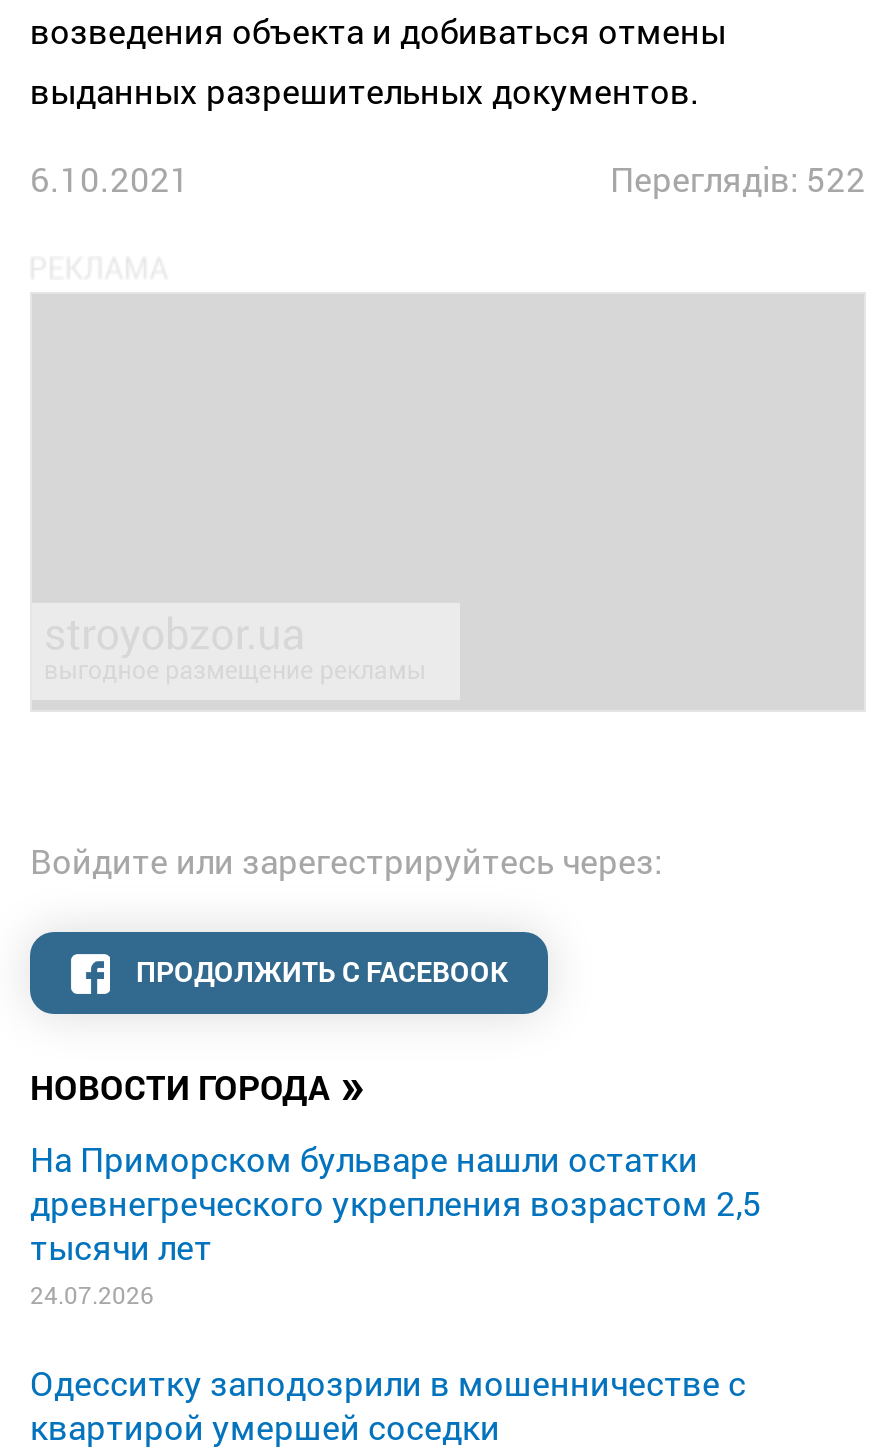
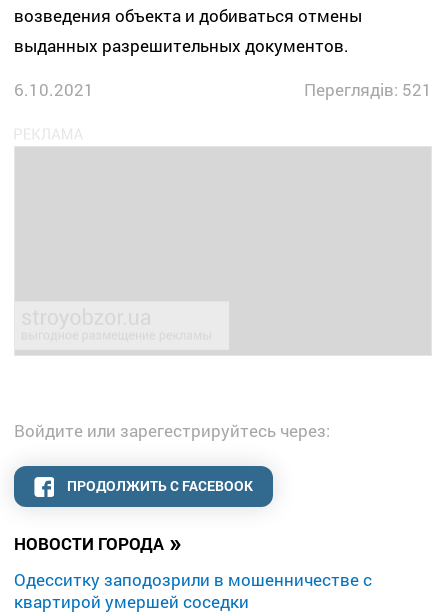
[610,156,866,202] Переглядів: 522 -> [304,78,432,101] Переглядів: 521
[30,1137,762,1311] На Приморском бульваре нашли остатки | древнегреческого укрепления возрастом 2,5 | тысячи лет | 24.07.2026 -> none

